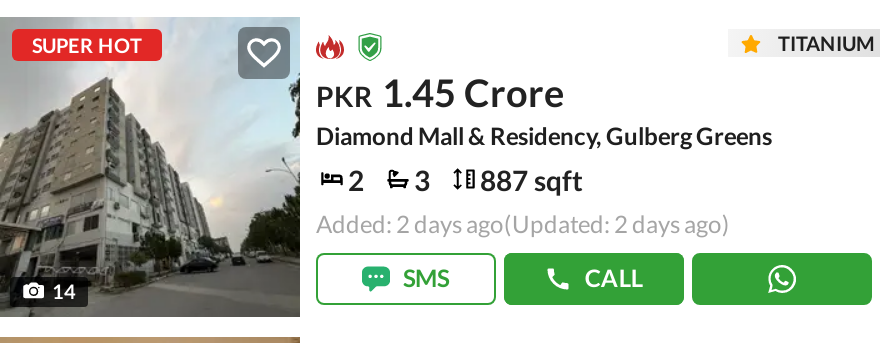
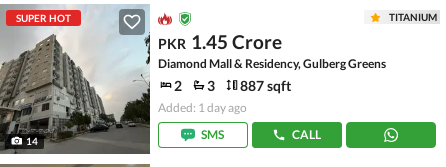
[316,208,730,238] Added: 2 days ago(Updated: 2 days ago) -> [158,100,247,115] Added: 1 day ago

